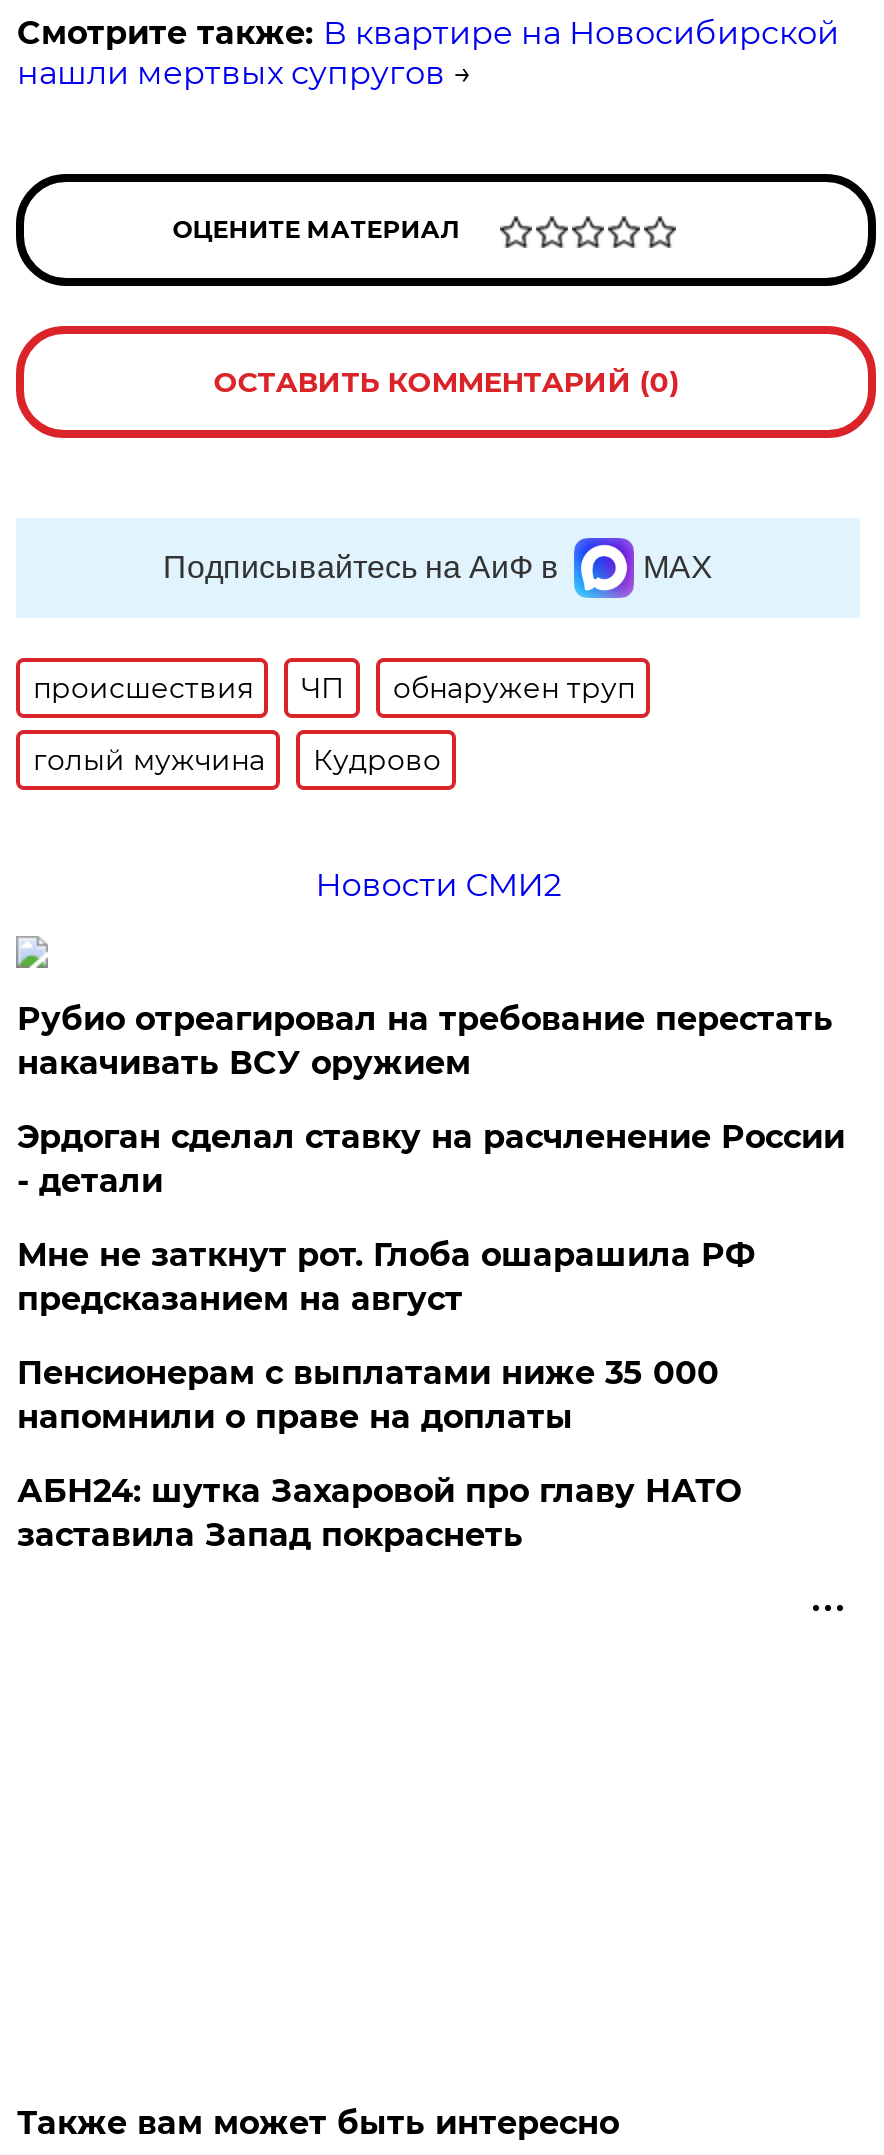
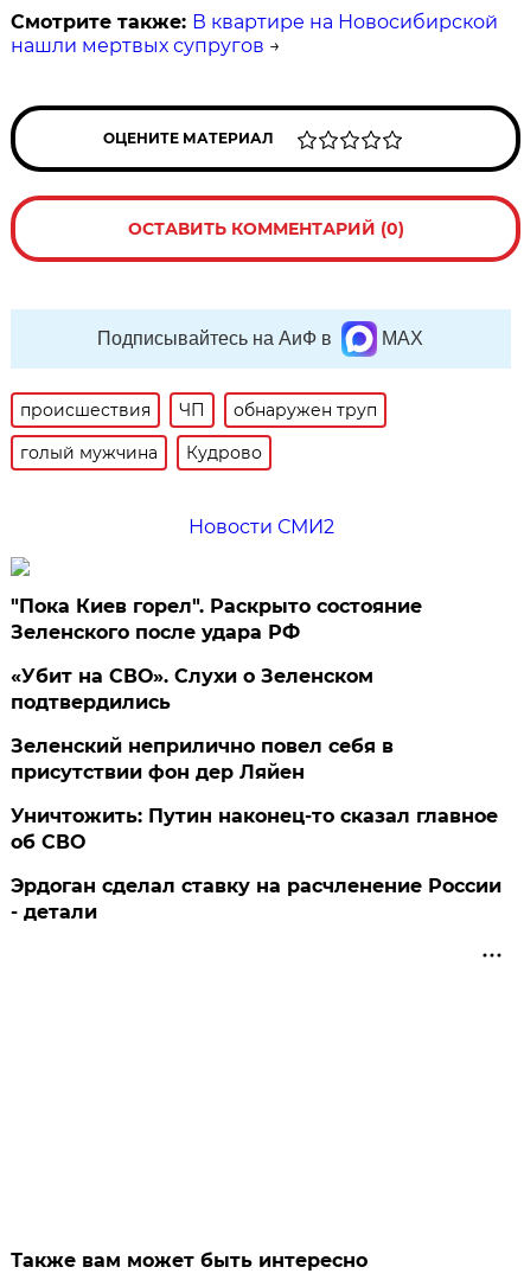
[17,1000,833,1082] Рубио отреагировал на требование перестать | накачивать ВСУ оружием -> [11,595,498,853] "Пока Киев горел". Раскрыто состояние | Зеленского после удара РФ | «Убит на СВО». Слухи о Зеленском | подтвердились | Зеленский неприлично повел cебя в | присутствии фон дер Ляйен | Уничтожить: Путин наконец-то сказал главное | об СВО
moved [17,1118,845,1200] -> [11,875,502,923]: Эрдоган сделал ставку на расчленение России | - детали
[17,1236,755,1554] Мне не заткнут рот. Глоба ошарашила РФ | предсказанием на август | Пенсионерам с выплатами ниже 35 000 | напомнили о праве на доплаты | АБН24: шутка Захаровой про главу НАТО | заставила Запад покраснеть -> none

